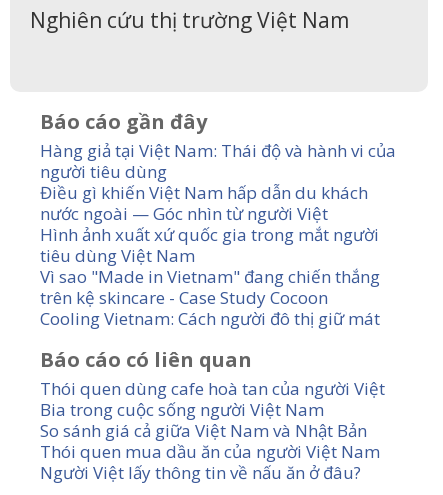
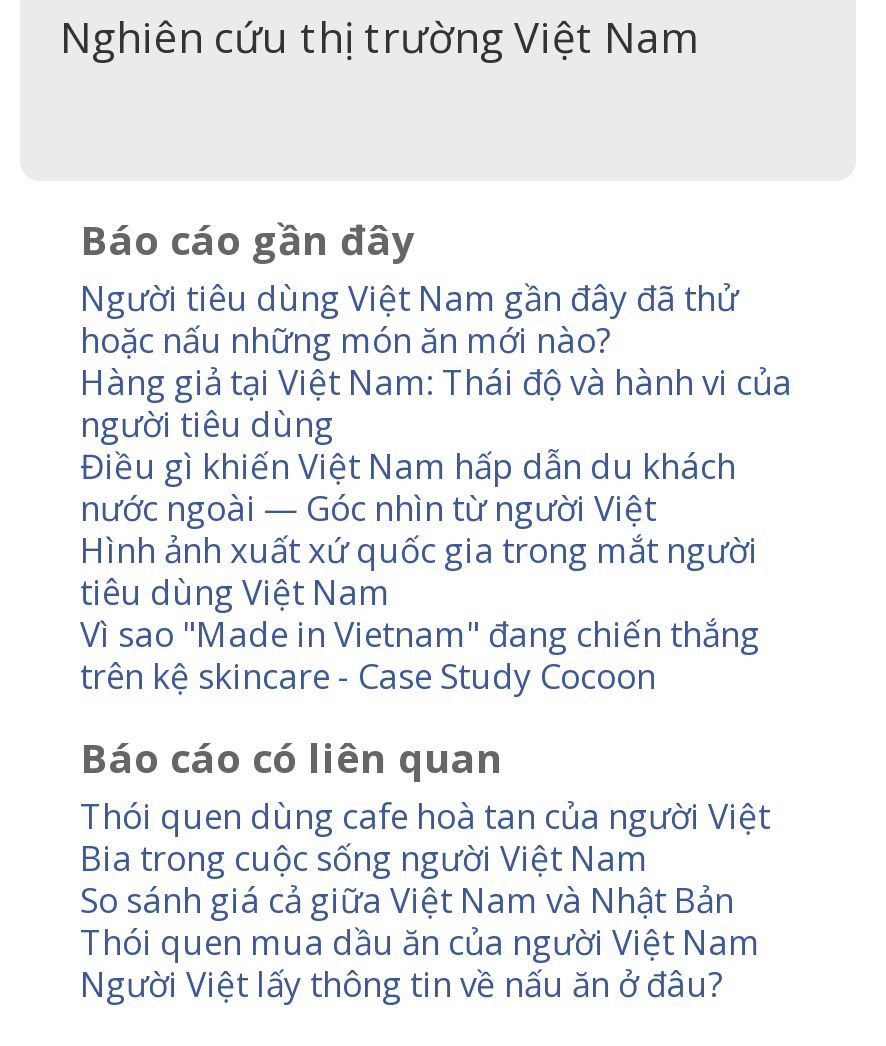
none -> [80,275,738,363] Người tiêu dùng Việt Nam gần đây đã thử | hoặc nấu những món ăn mới nào?
moved [40,139,396,309] -> [80,359,792,699]: Hàng giả tại Việt Nam: Thái độ và hành vi của | người tiêu dùng | Điều gì khiến Việt Nam hấp dẫn du khách | nước ngoài — Góc nhìn từ người Việt | Hình ảnh xuất xứ quốc gia trong mắt người | tiêu dùng Việt Nam | Vì sao "Made in Vietnam" đang chiến thắng | trên kệ skincare - Case Study Cocoon
[40,307,380,330] Cooling Vietnam: Cách người đô thị giữ mát -> none

